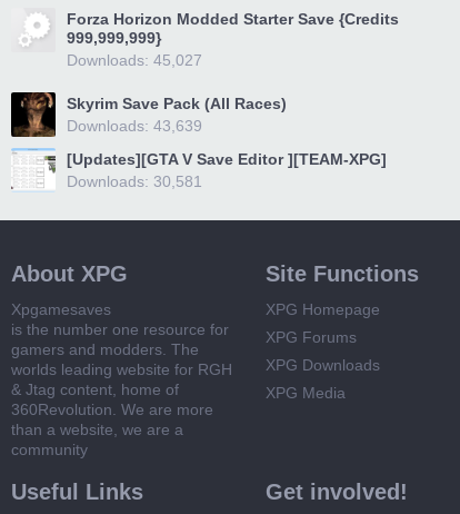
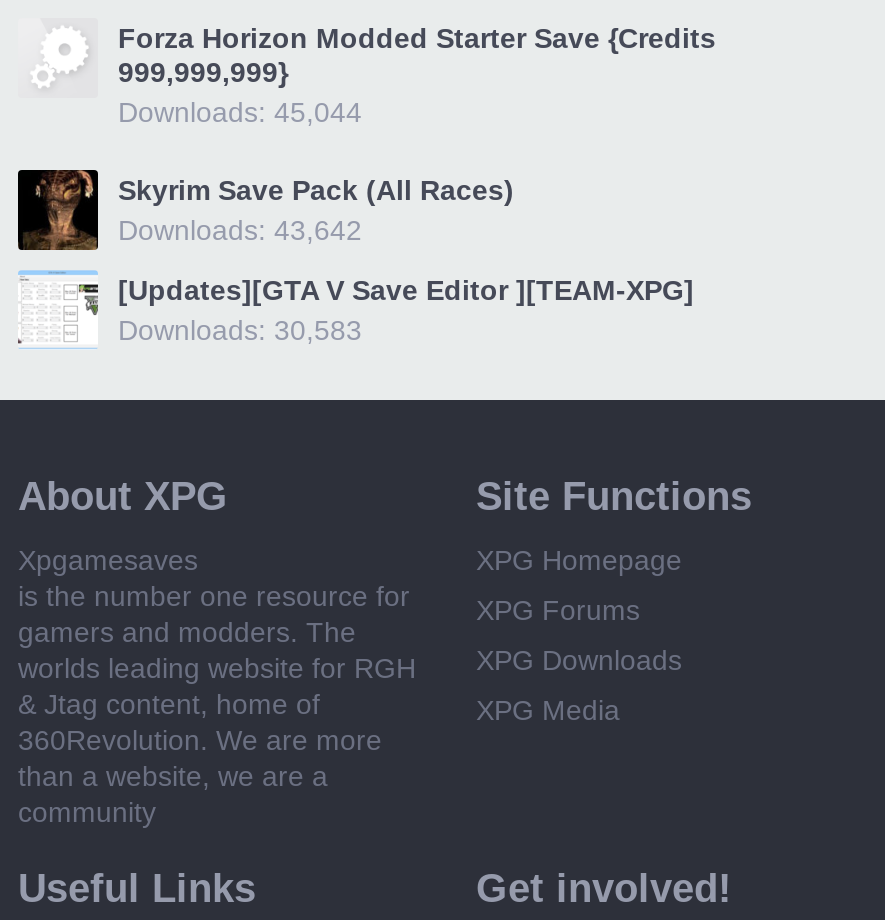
[67,51,202,69] Downloads: 45,027 -> [118,96,362,128] Downloads: 45,044
[67,117,202,135] Downloads: 43,639 -> [118,214,362,246] Downloads: 43,642
[67,172,202,190] Downloads: 30,581 -> [118,314,362,346] Downloads: 30,583

